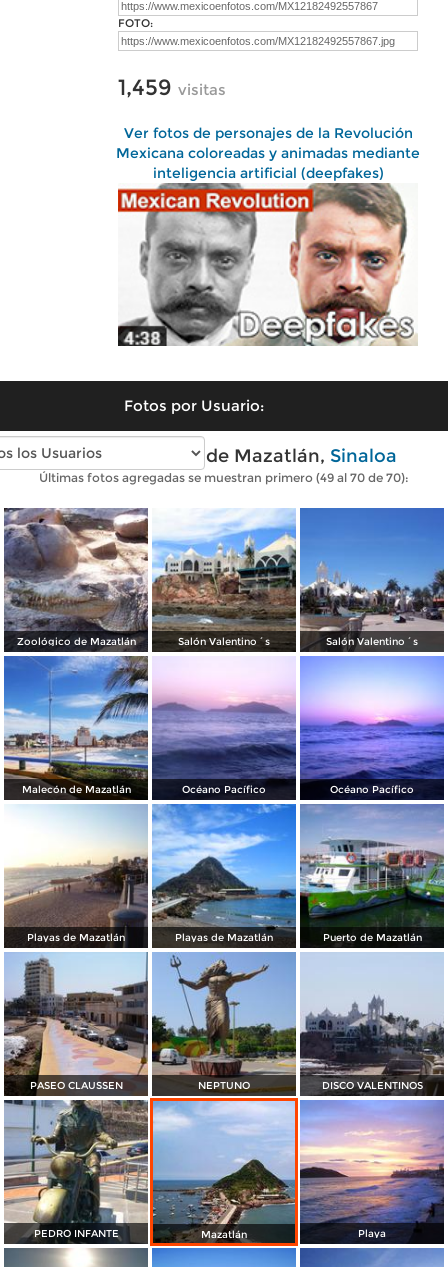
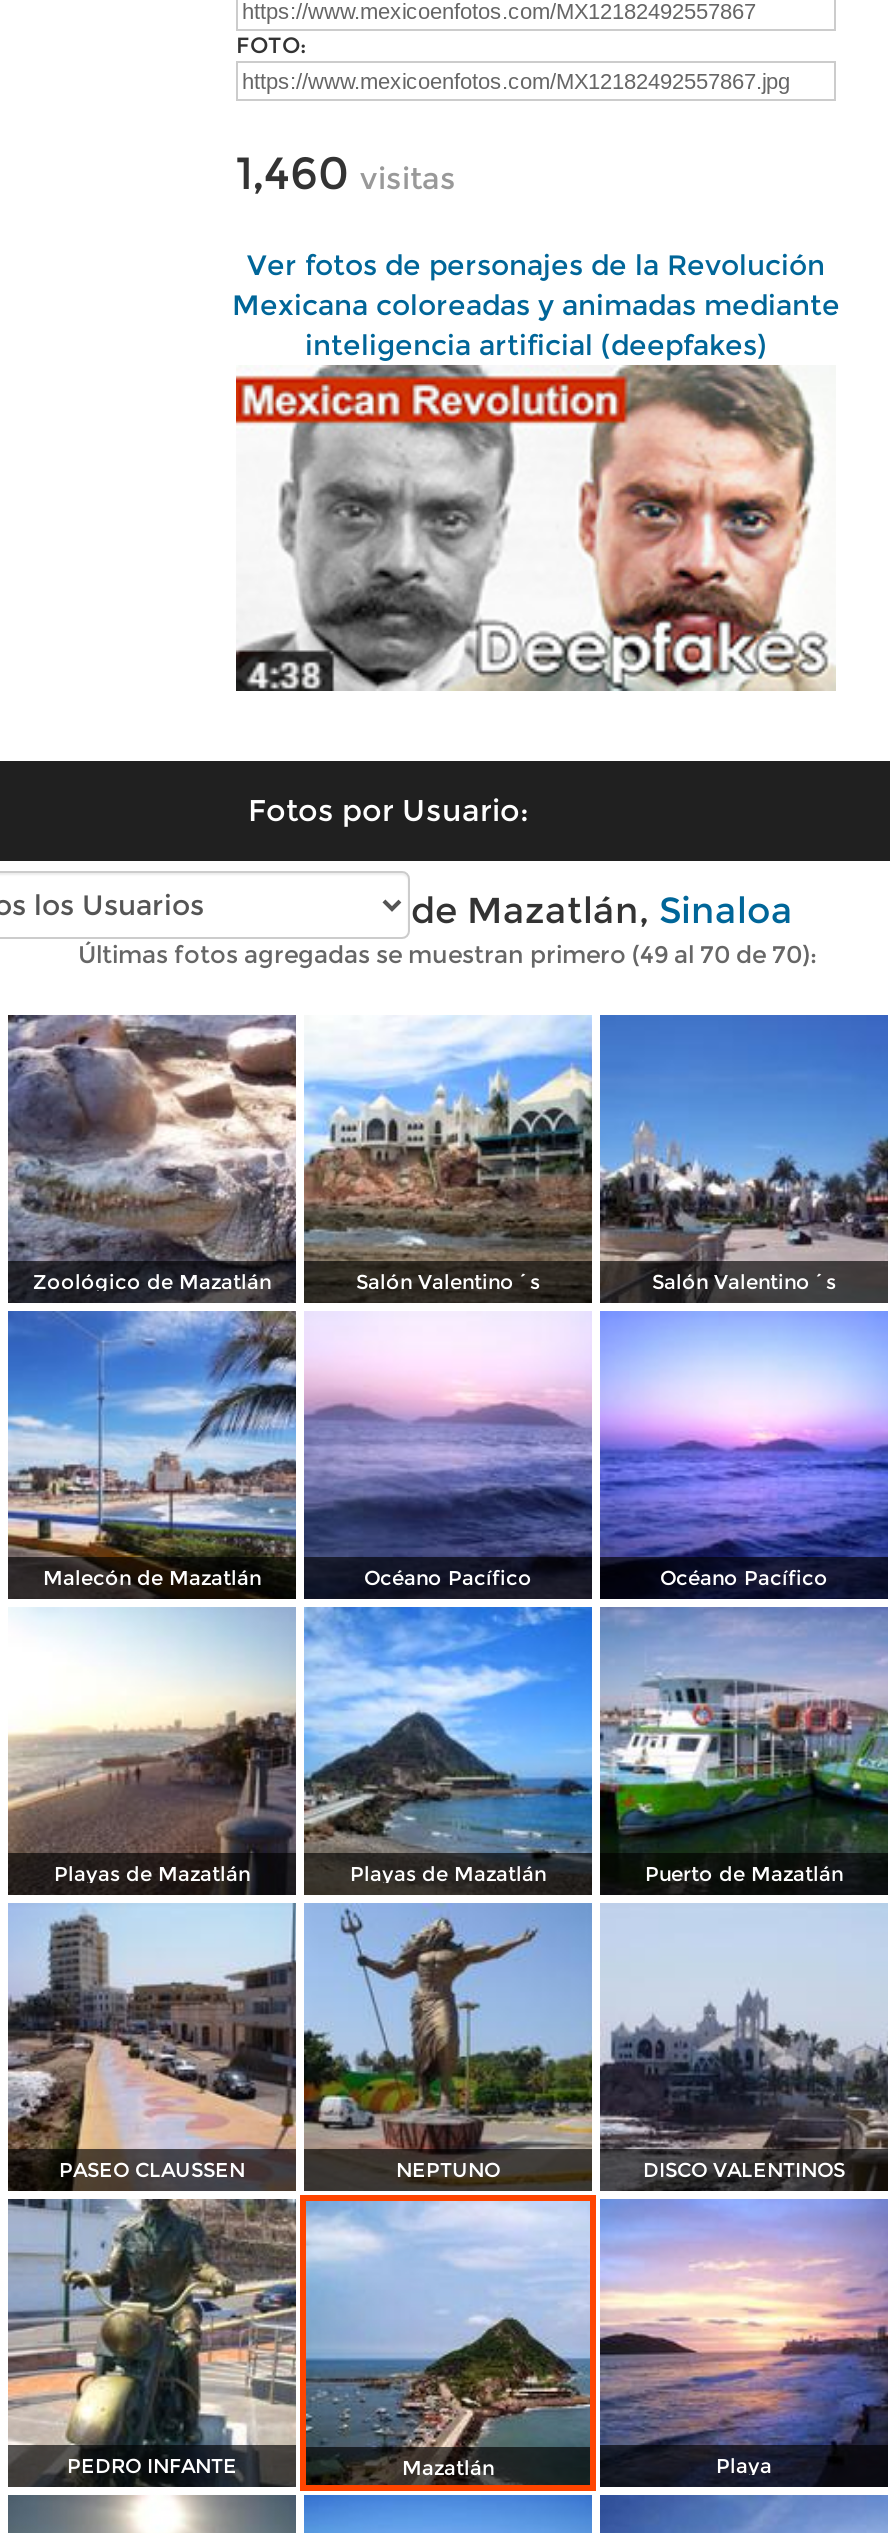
[118,73,226,101] 1,459 visitas -> [236,145,456,201] 1,460 visitas

